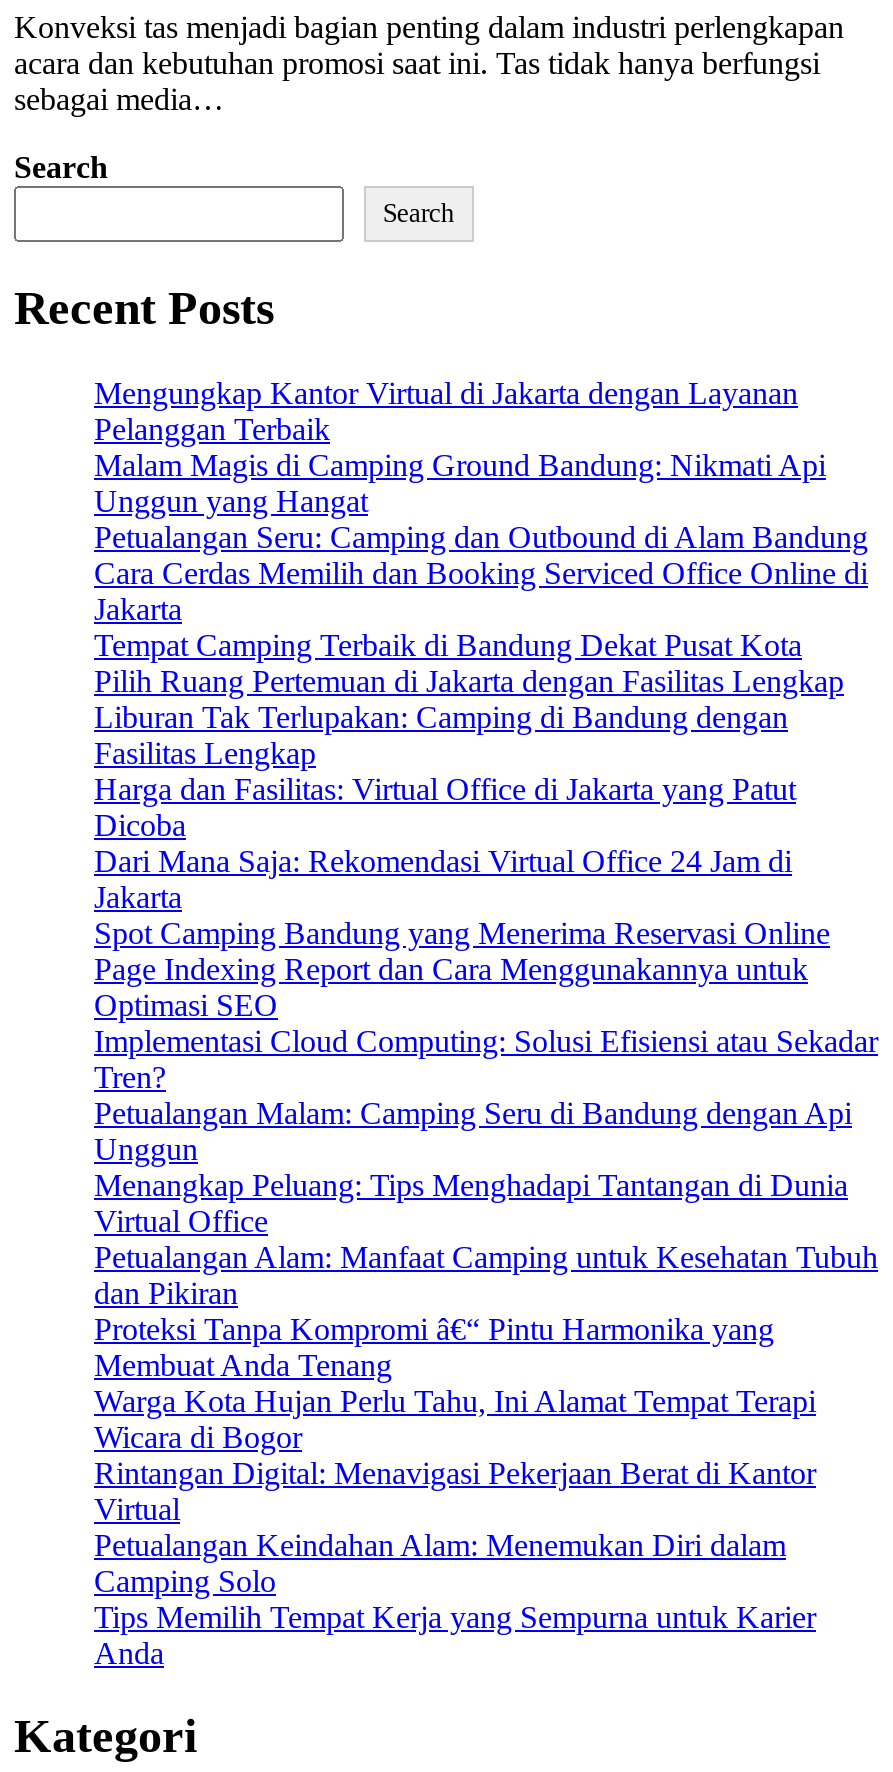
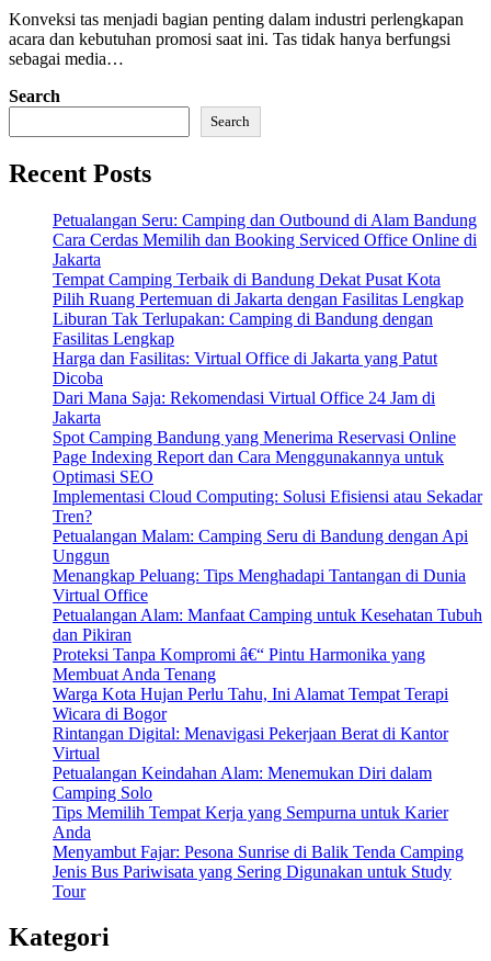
[94,375,826,517] Mengungkap Kantor Virtual di Jakarta dengan Layanan | Pelanggan Terbaik | Malam Magis di Camping Ground Bandung: Nikmati Api | Unggun yang Hangat -> none
moved [94,519,878,1669] -> [53,210,482,841]: Petualangan Seru: Camping dan Outbound di Alam Bandung | Cara Cerdas Memilih dan Booking Serviced Office Online di | Jakarta | ... | Tips Memilih Tempat Kerja yang Sempurna untuk Karier | Anda
none -> [53,842,464,900] Menyambut Fajar: Pesona Sunrise di Balik Tenda Camping | Jenis Bus Pariwisata yang Sering Digunakan untuk Study | Tour

